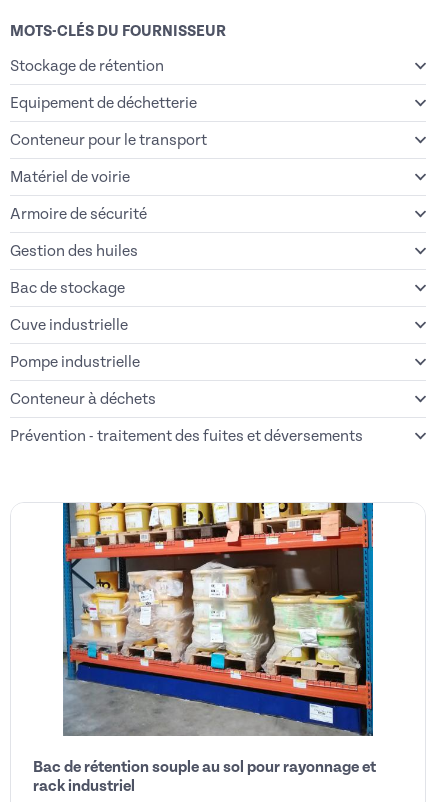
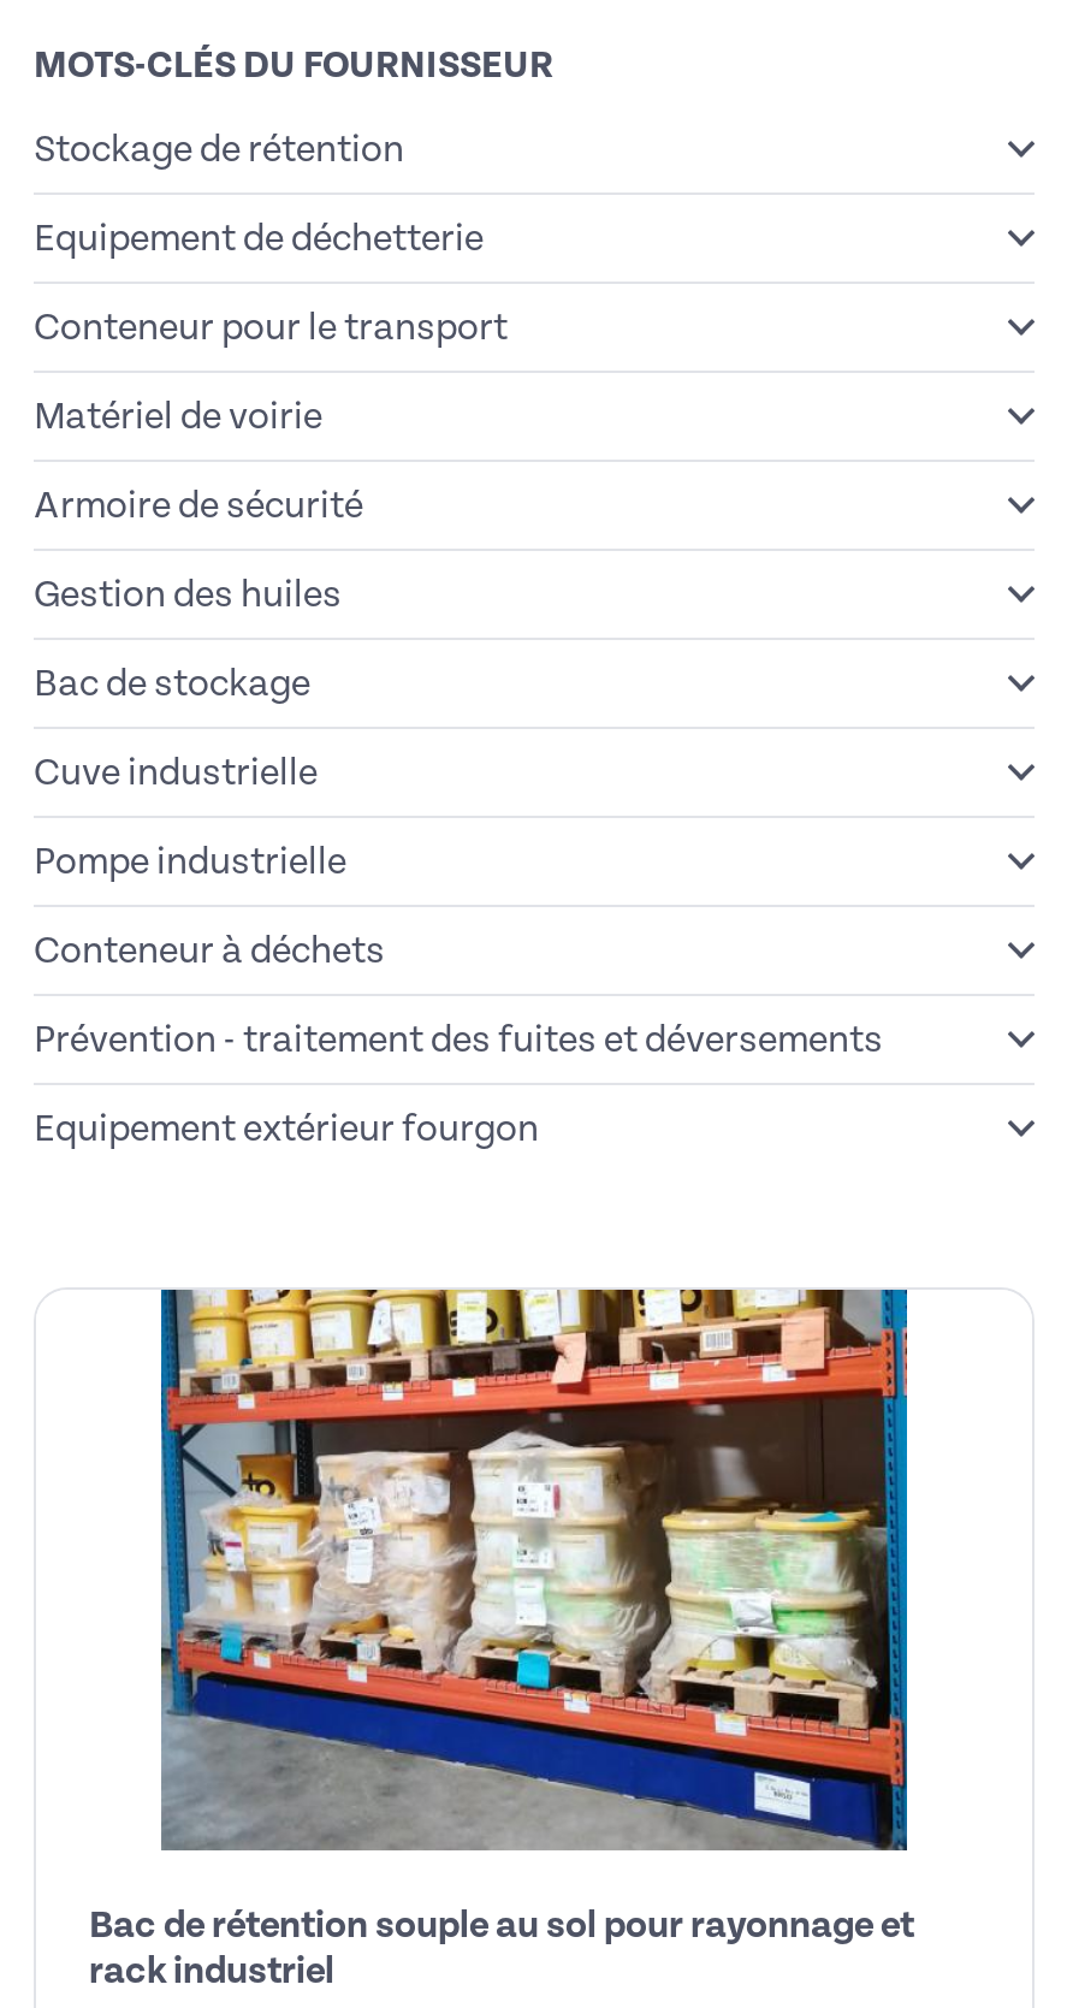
none -> [34,1107,539,1150] Equipement extérieur fourgon

